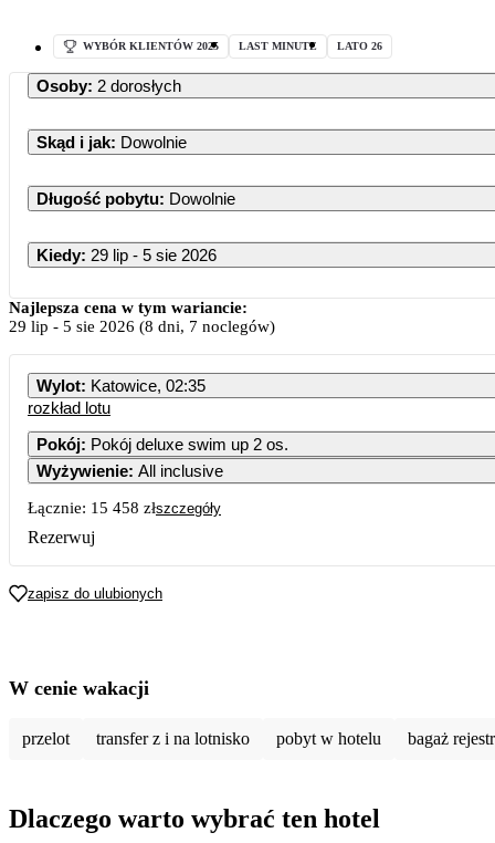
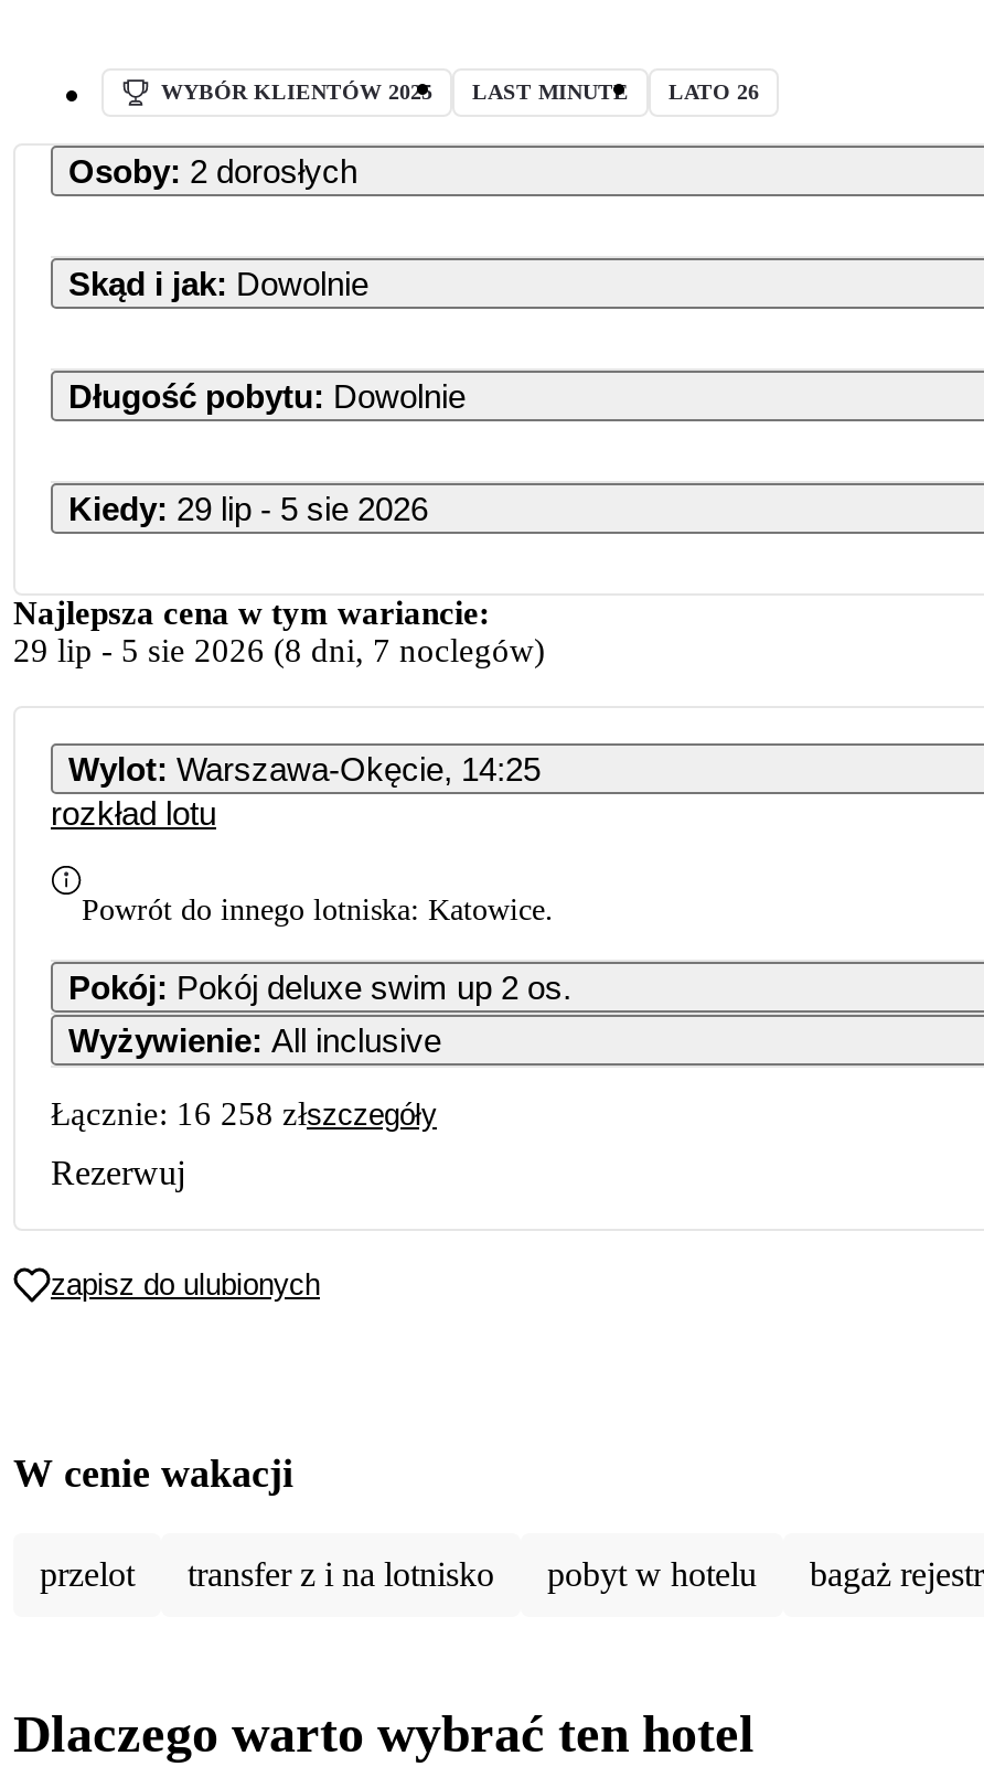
[36,376,206,394] Wylot: Katowice, 02:35 -> [68,749,541,786] Wylot: Warszawa-Okęcie, 14:25
none -> [82,892,554,925] Powrót do innego lotniska: Katowice.
[28,498,221,516] Łącznie: 15 458 złszczegóły -> [51,1095,437,1131] Łącznie: 16 258 złszczegóły

